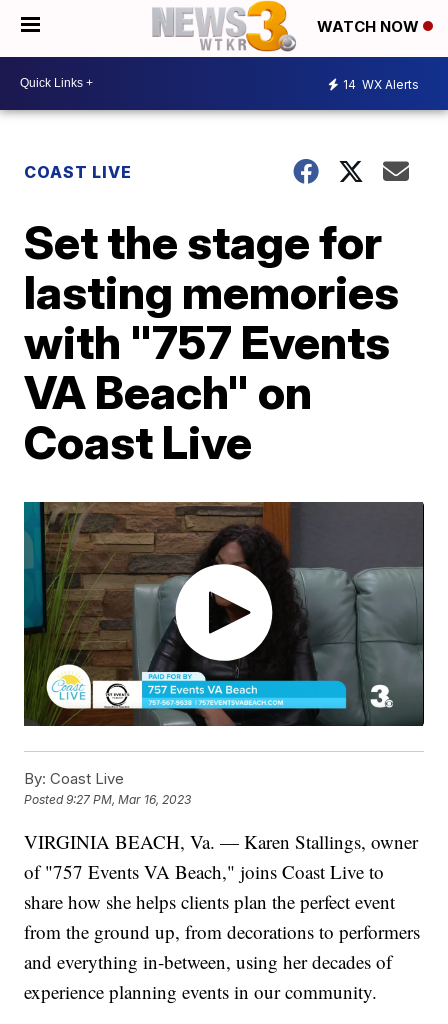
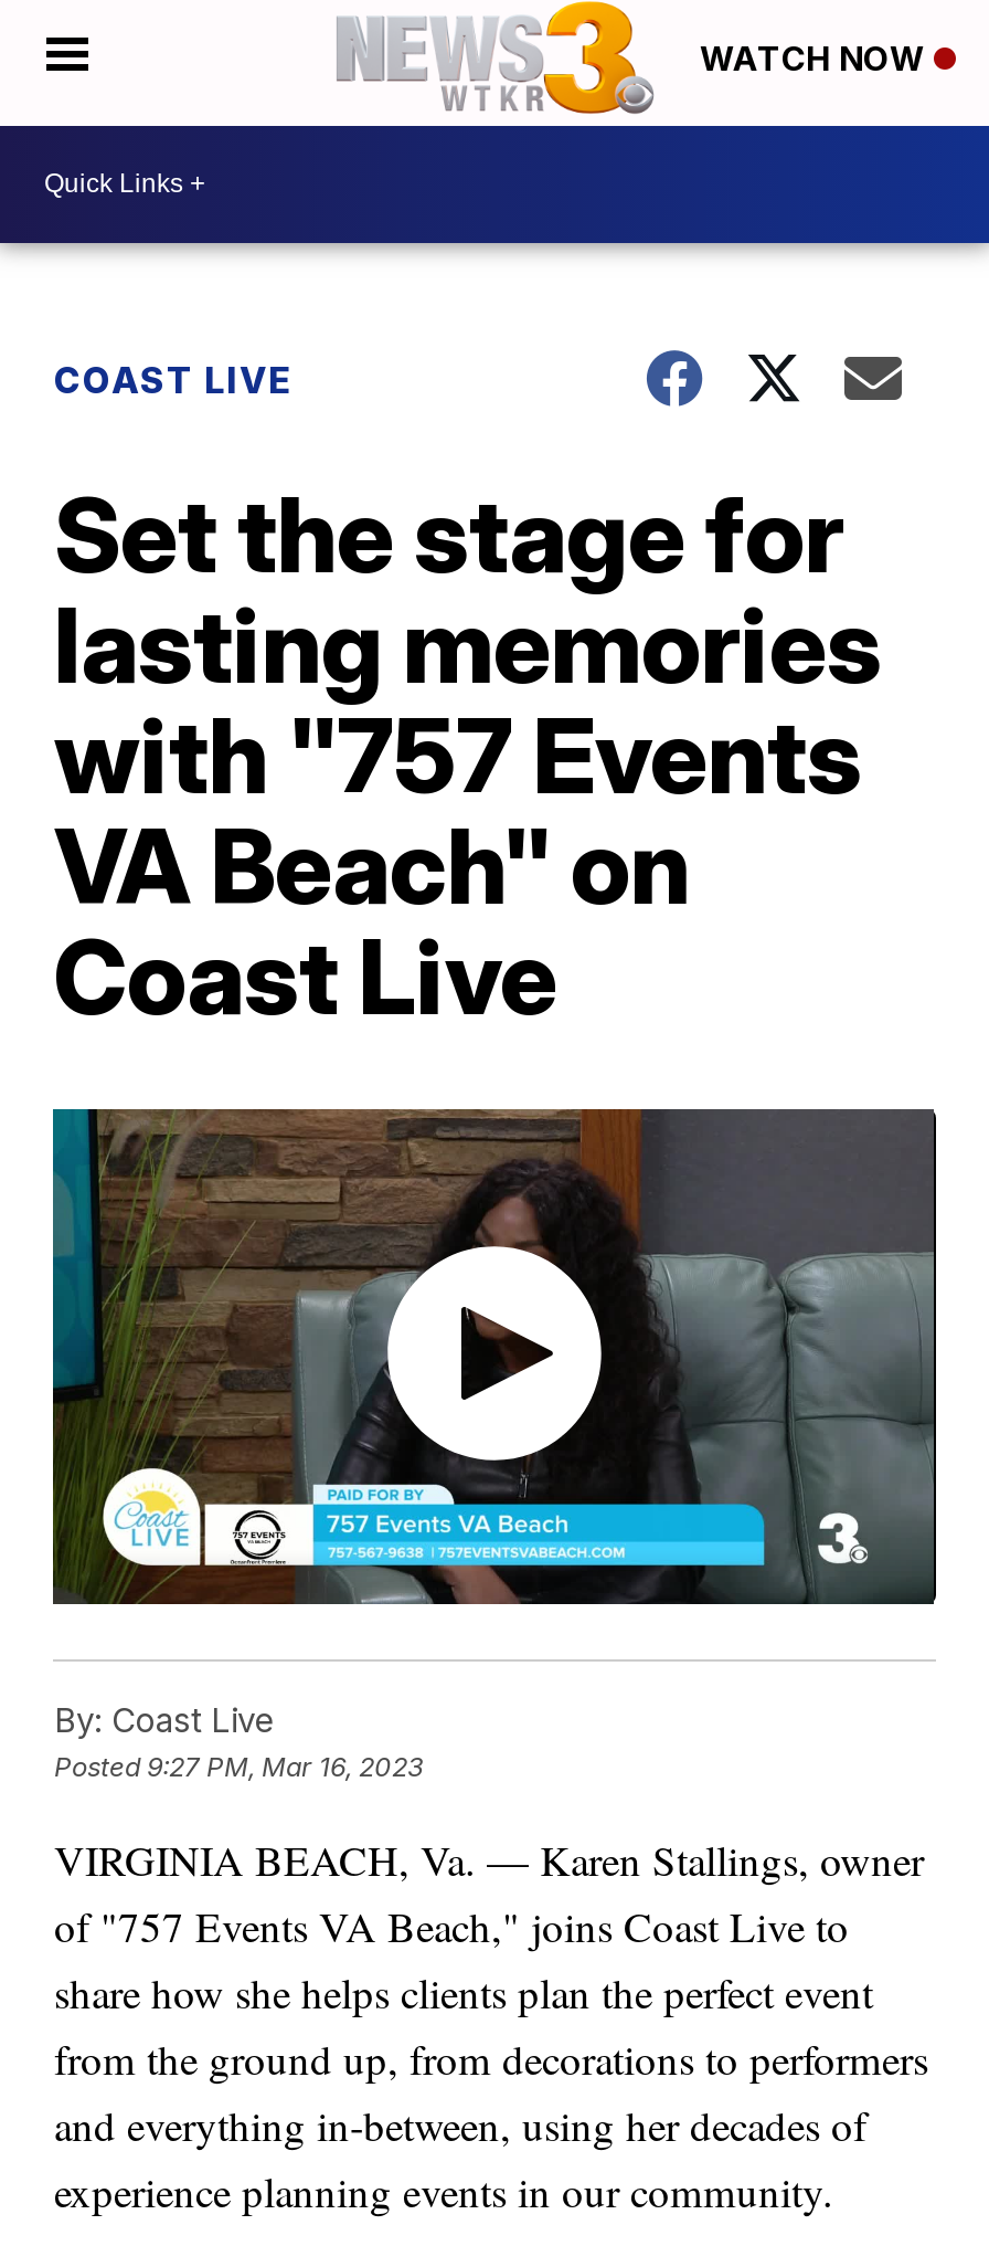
[343,77,419,92] 14 WX Alerts -> none

